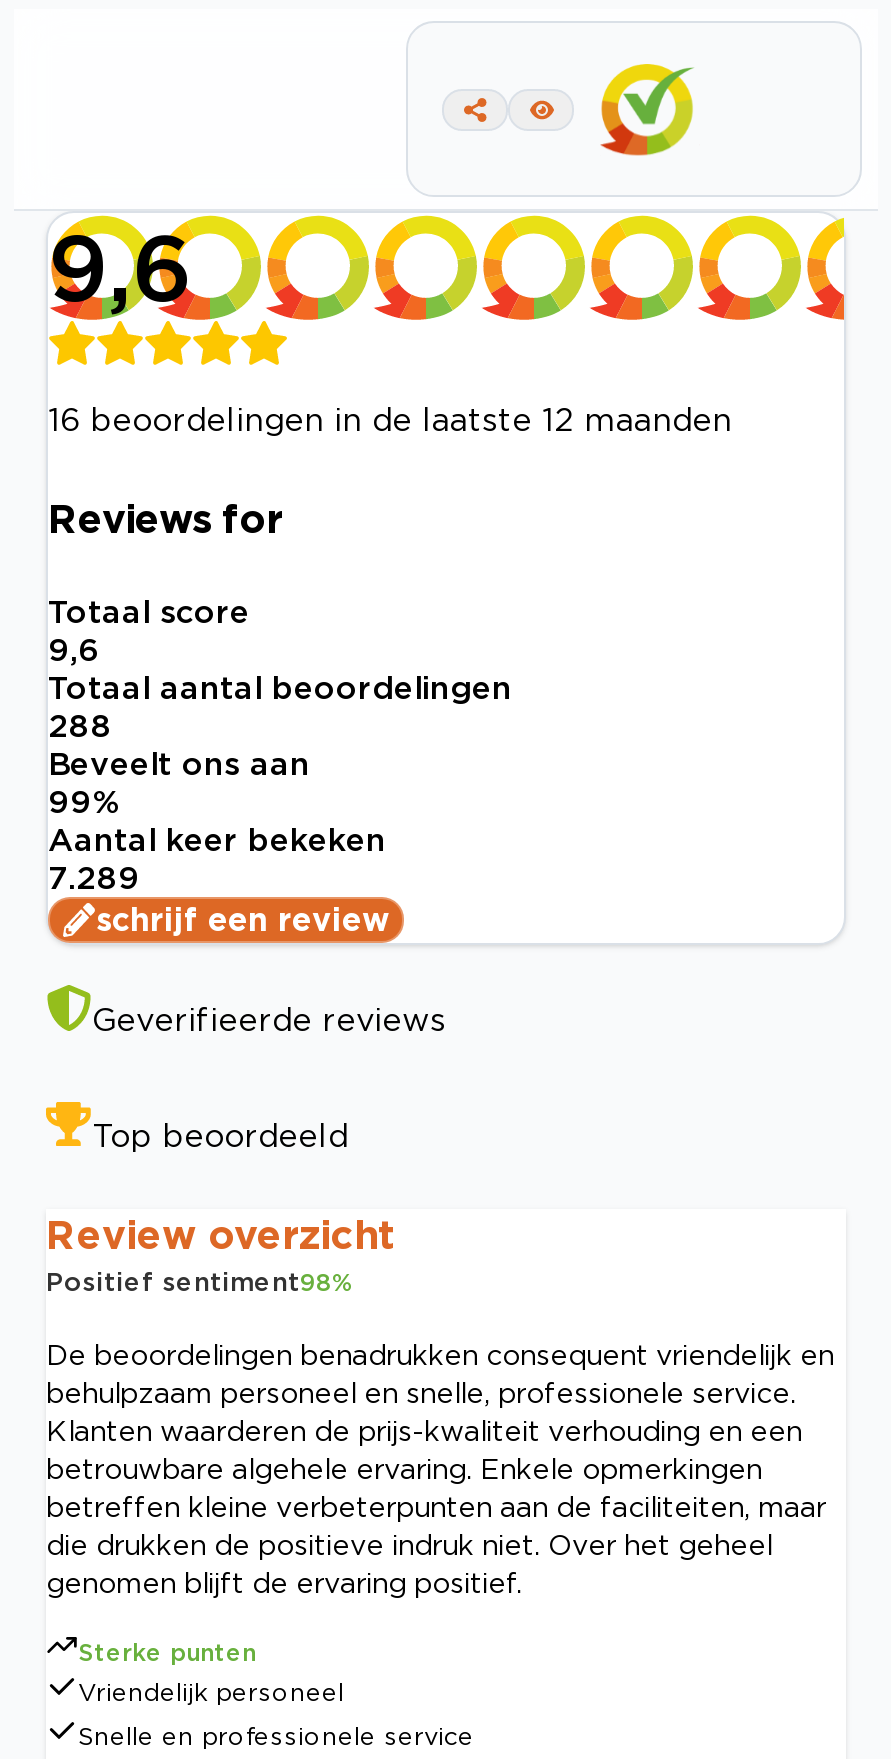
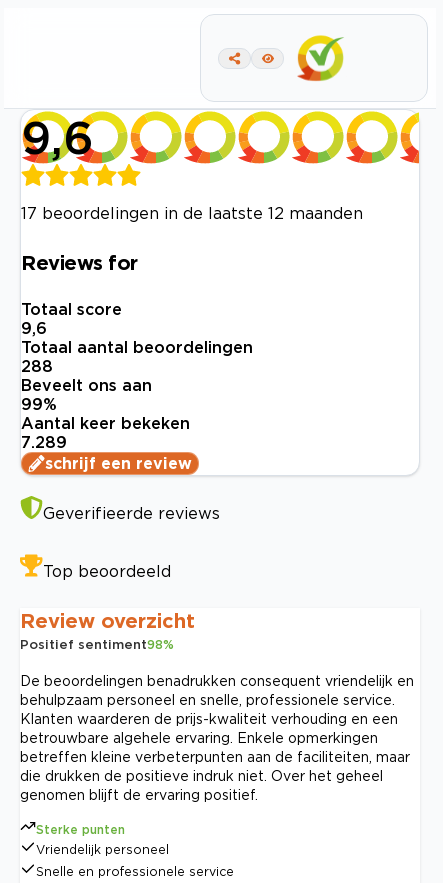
[48,401,732,437] 16 beoordelingen in de laatste 12 maanden -> [21,204,363,222] 17 beoordelingen in de laatste 12 maanden

